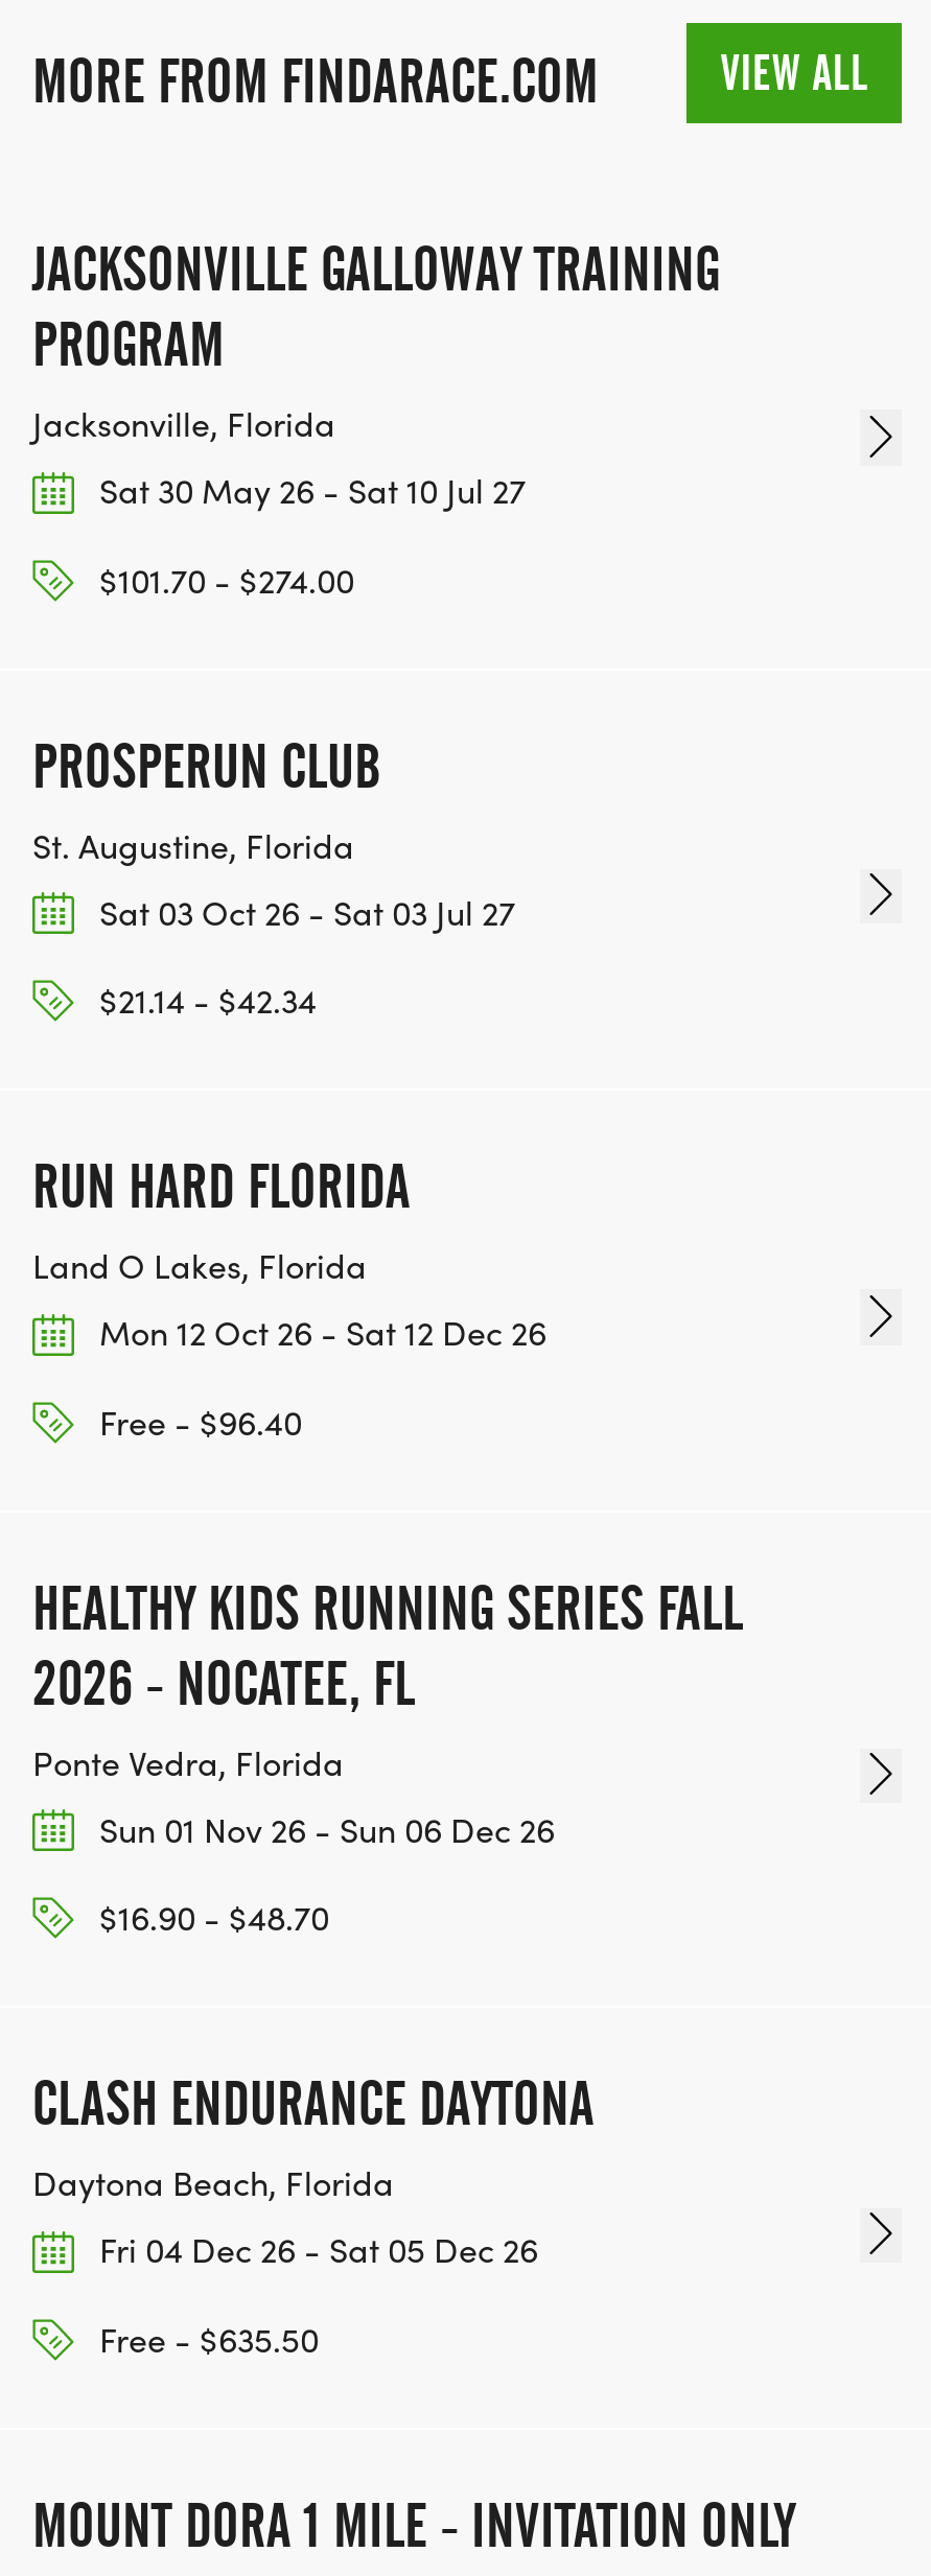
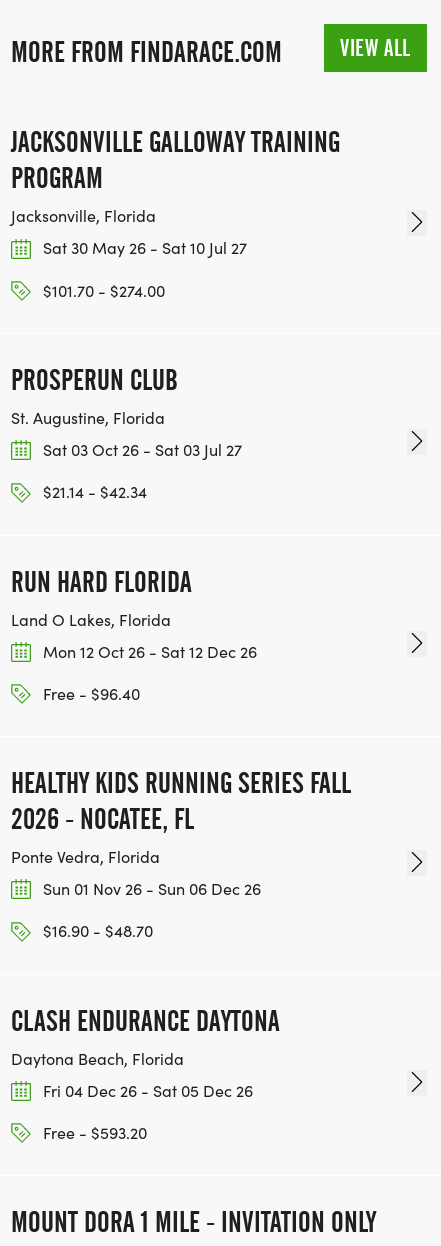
[91,2317,319,2361] Free - $635.50 -> [39,1122,147,1143] Free - $593.20

